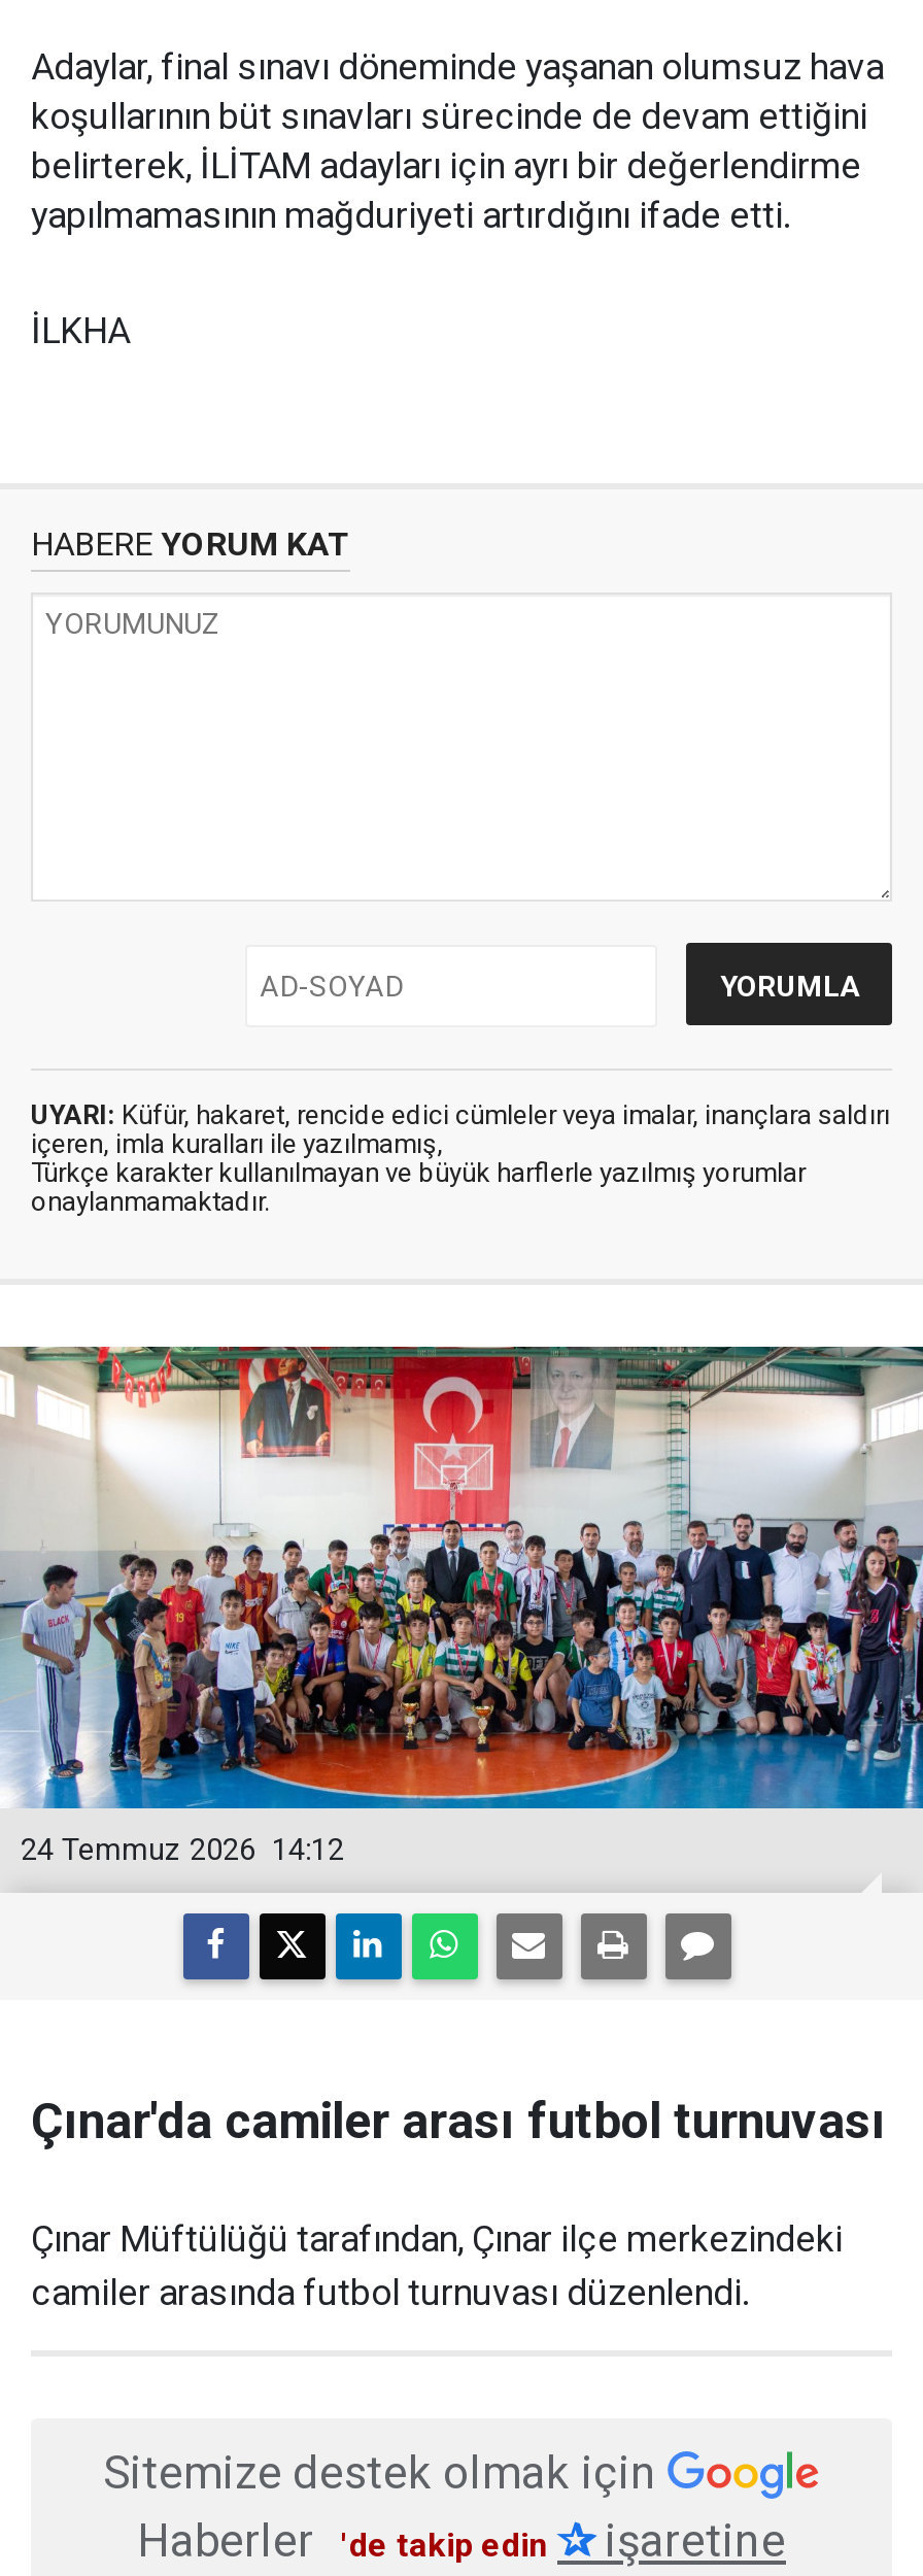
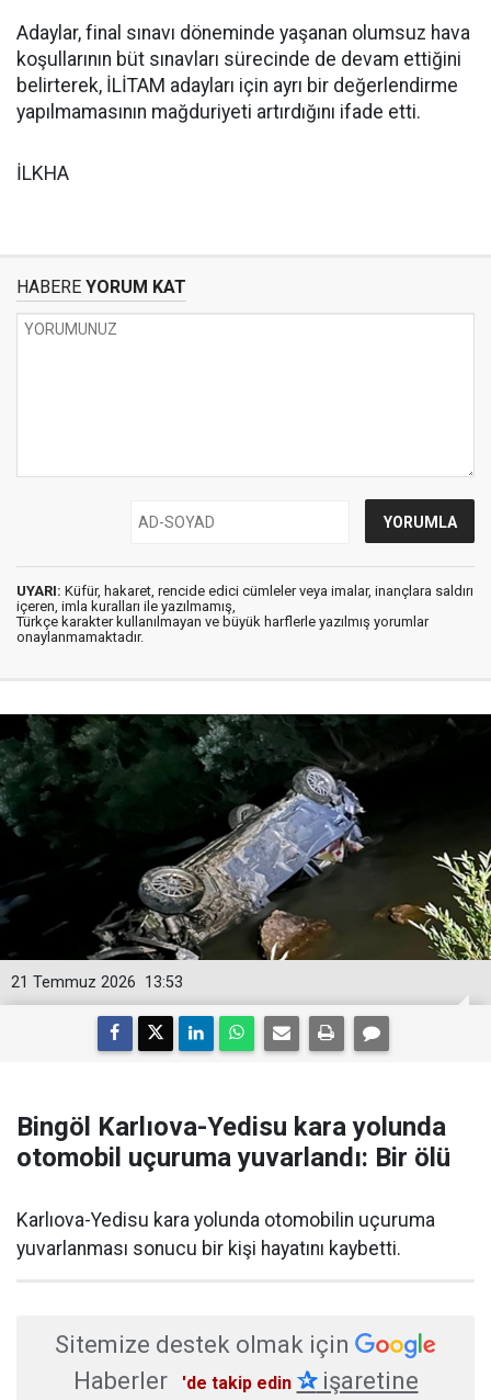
[6,1345,917,1868] [image] | 14:12 | 24 Temmuz 2026 -> [3,713,488,992] [image] | 13:53 | 21 Temmuz 2026
[31,2093,886,2150] Çınar'da camiler arası futbol turnuvası -> [16,1111,450,1173] Bingöl Karlıova-Yedisu kara yolunda | otomobil uçuruma yuvarlandı: Bir ölü
[31,2218,843,2313] Çınar Müftülüğü tarafından, Çınar ilçe merkezindeki | camiler arasında futbol turnuvası düzenlendi. -> [16,1209,435,1260] Karlıova-Yedisu kara yolunda otomobilin uçuruma | yuvarlanması sonucu bir kişi hayatını kaybetti.

